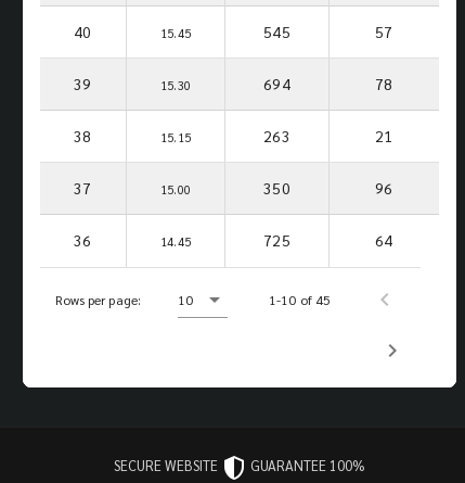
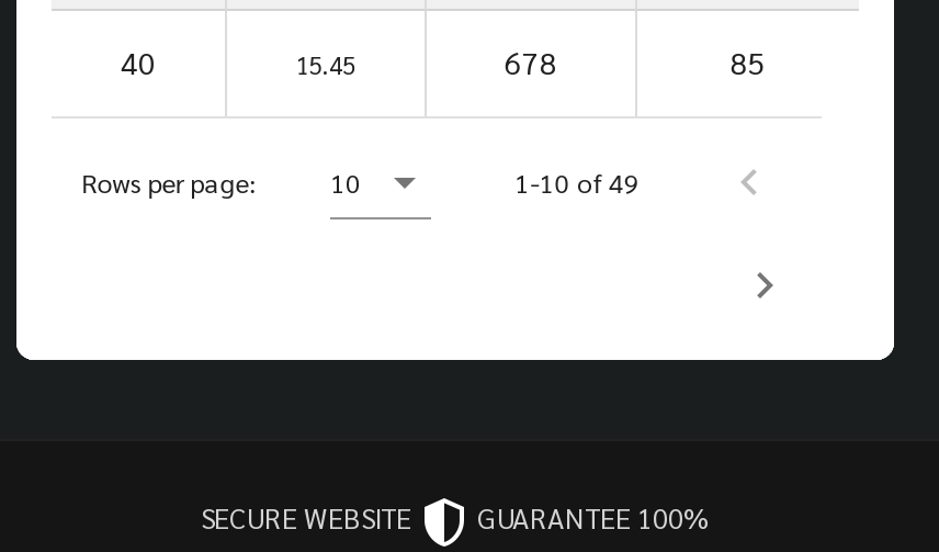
[74,21,393,249] 545 | 57 | 39 | 15.30 | 694 | 78 | 38 | 15.15 | 263 | 21 | 37 | 15.00 | 350 | 96 | 36 | 14.45 | 725 | 64 -> [504,41,766,81] 678 | 85
[269,291,331,308] 1-10 of 45 -> [514,164,640,199] 1-10 of 49

